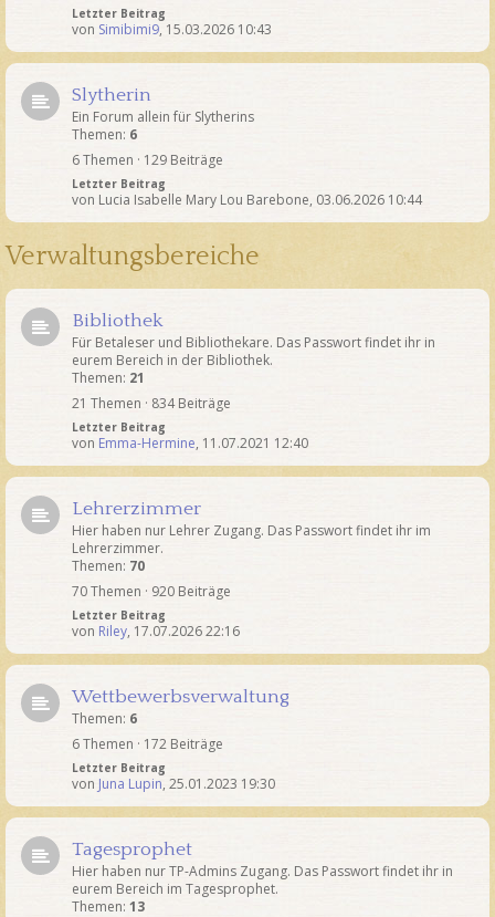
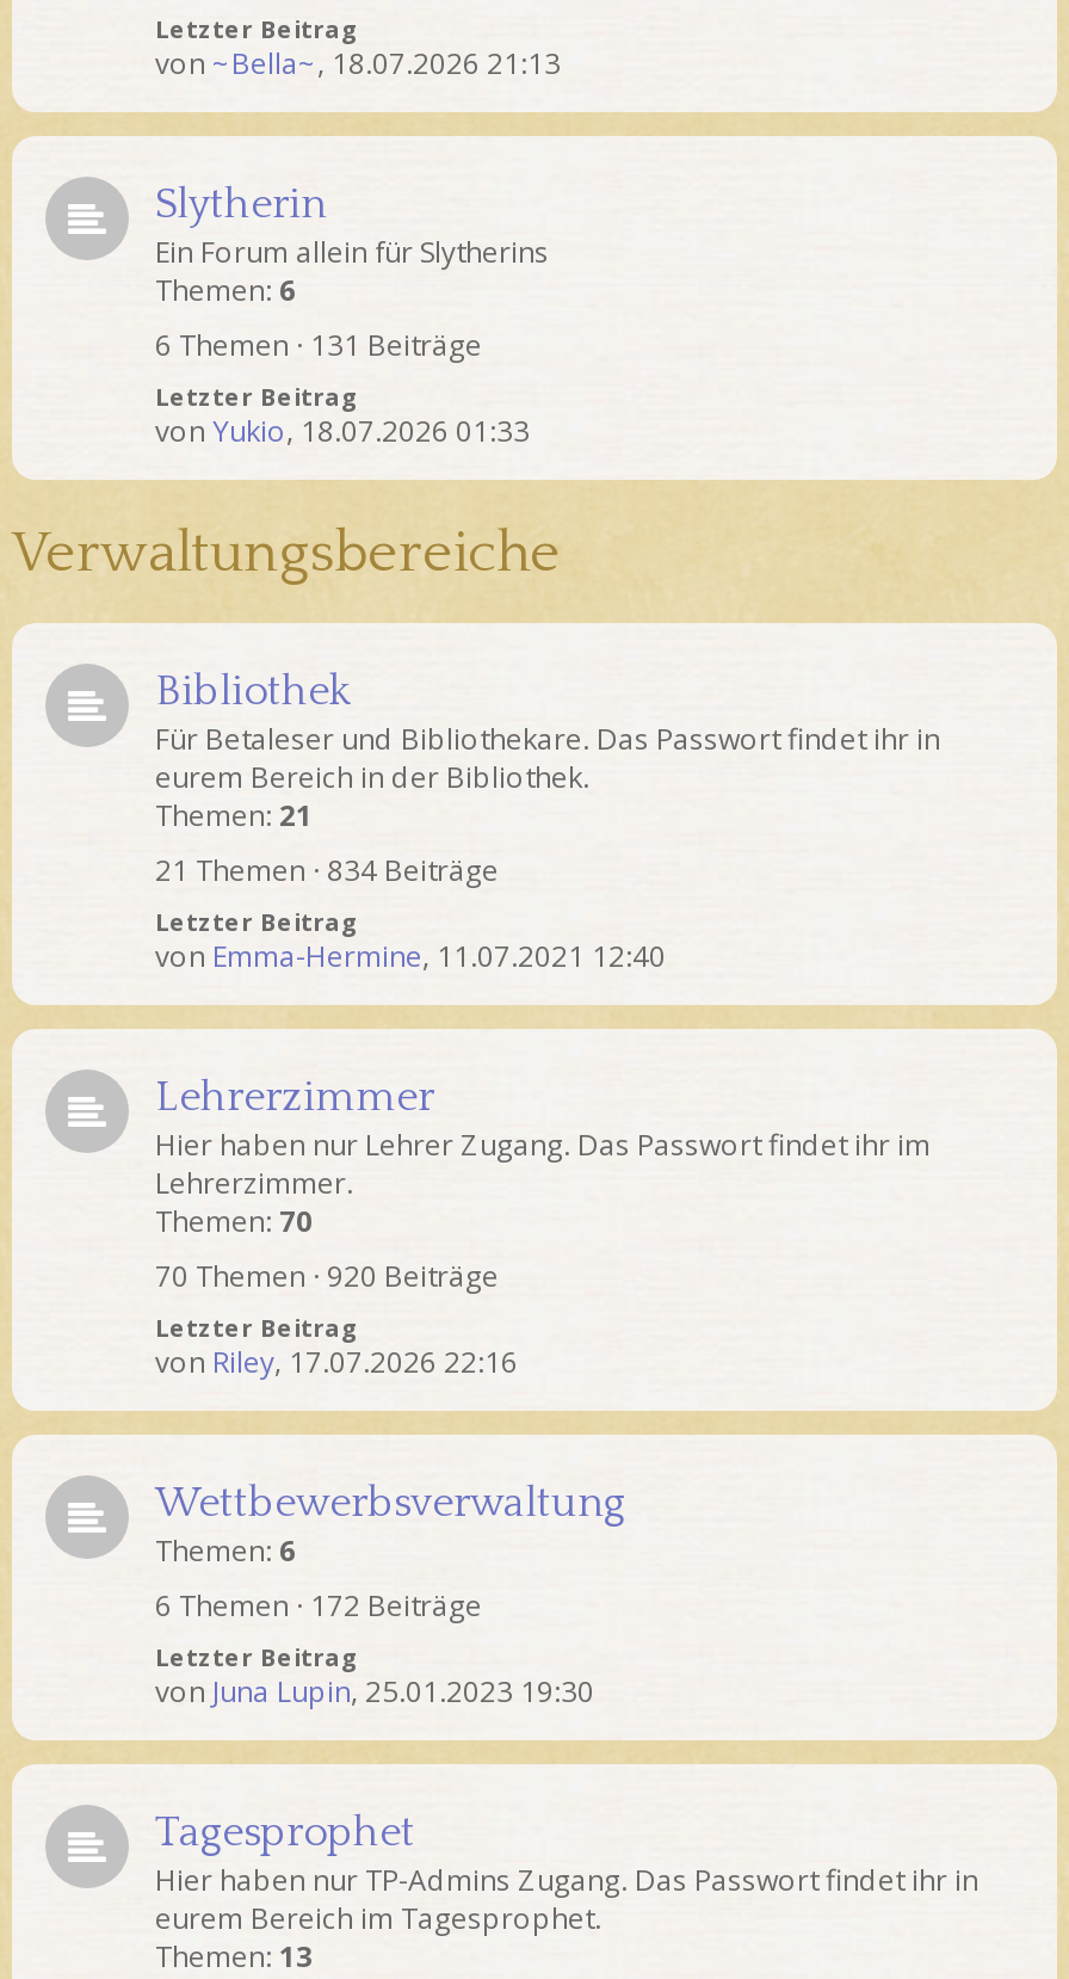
[72,20,272,38] von Simibimi9, 15.03.2026 10:43 -> [155,42,561,83] von ~Bella~, 18.07.2026 21:13
[72,150,223,169] 6 Themen · 129 Beiträge -> [155,324,482,365] 6 Themen · 131 Beiträge
[72,190,422,209] von Lucia Isabelle Mary Lou Barebone, 03.06.2026 10:44 -> [155,410,530,451] von Yukio, 18.07.2026 01:33

